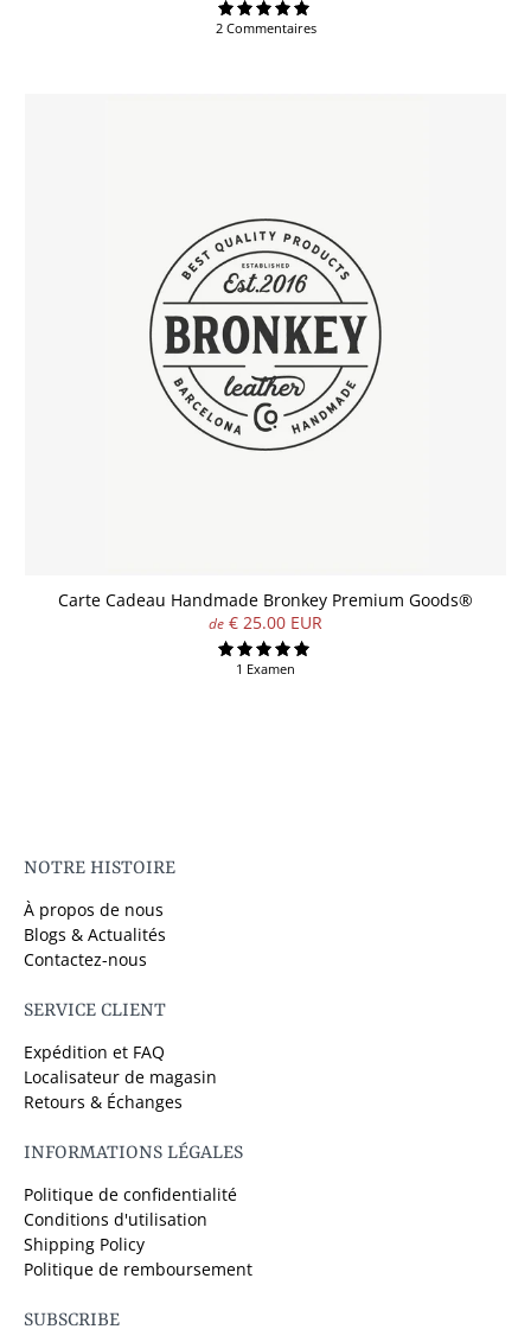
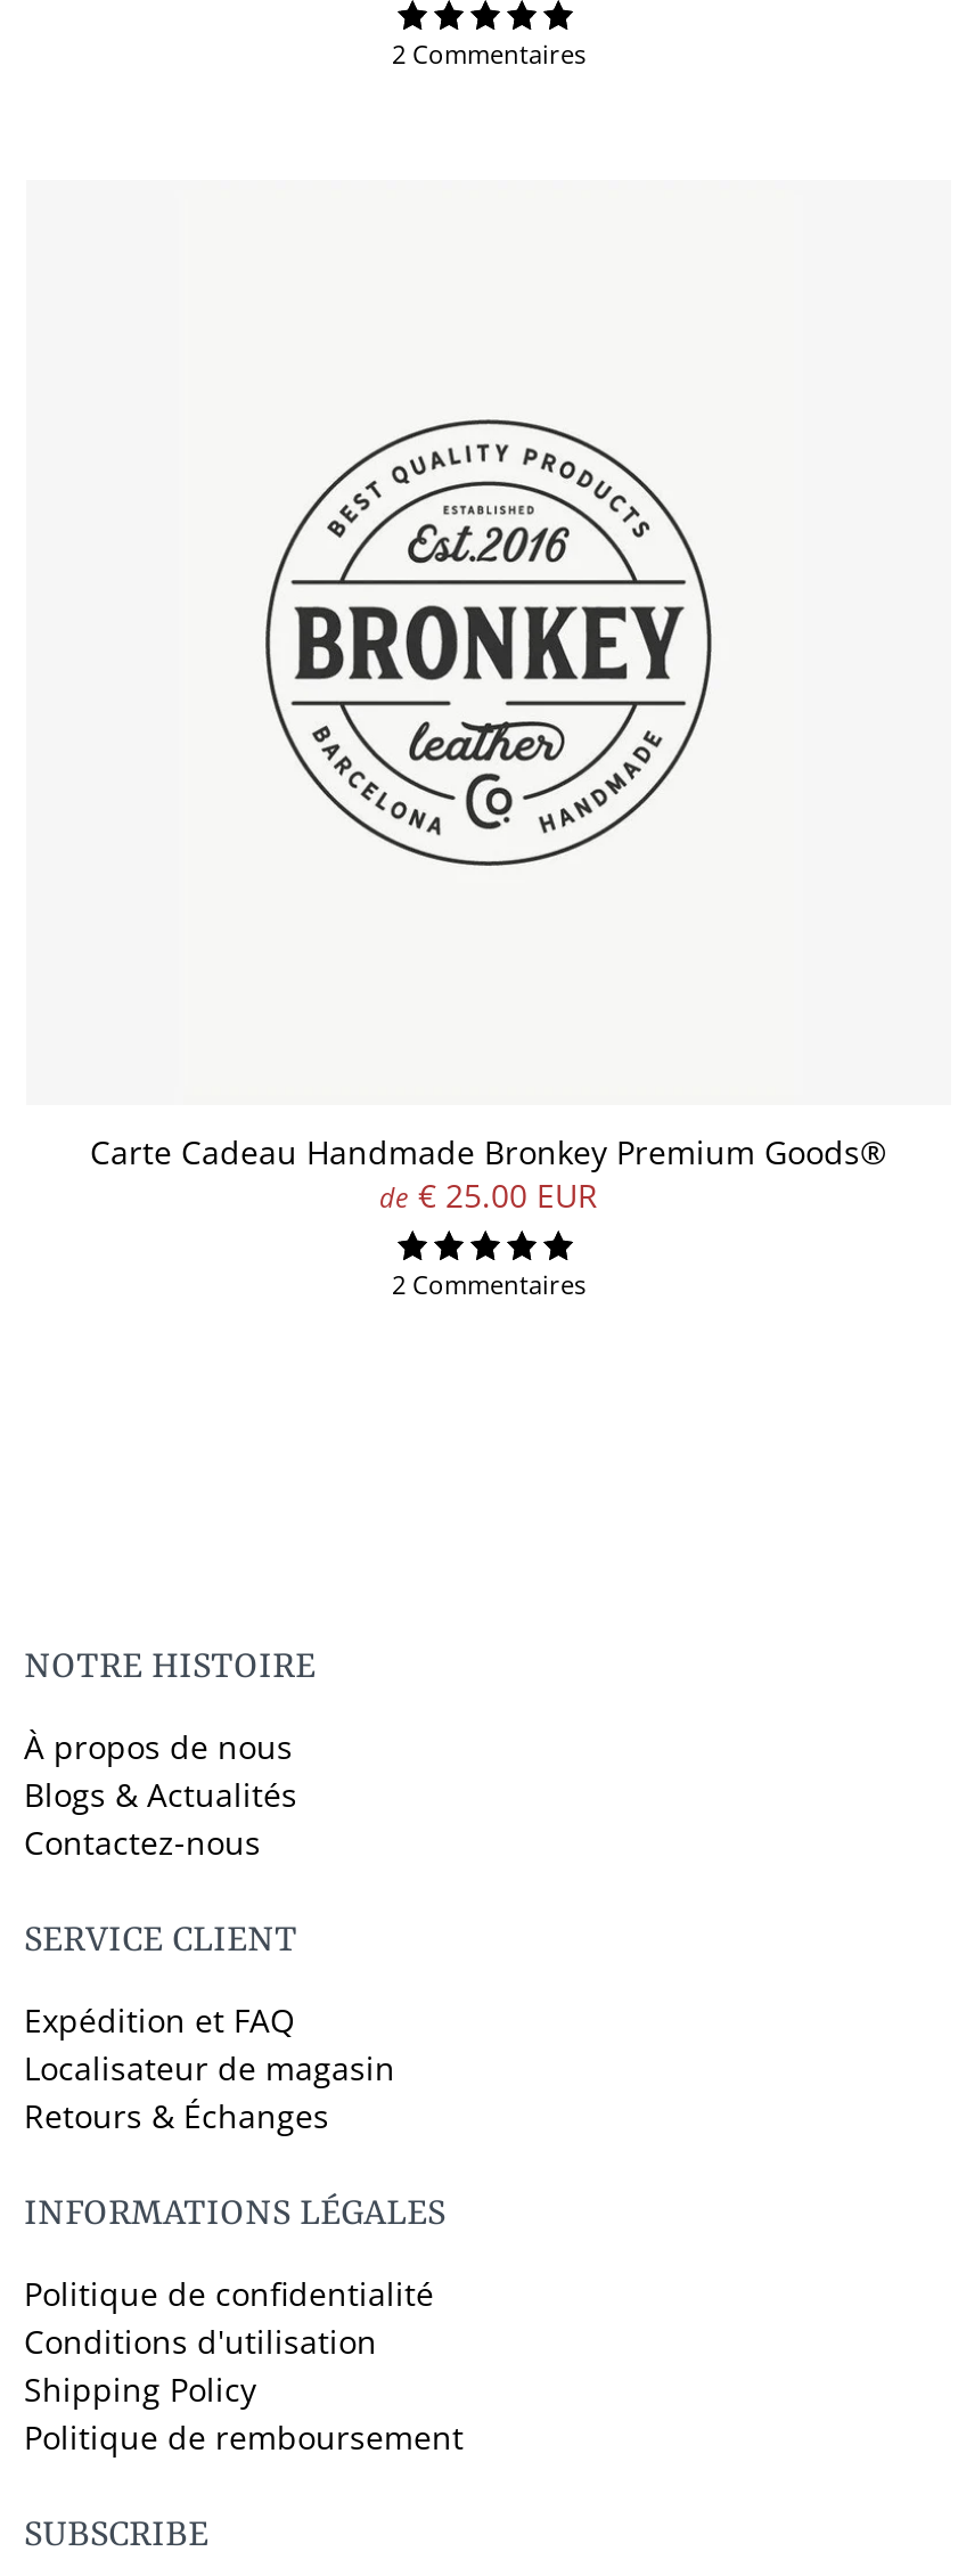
[236,660,295,678] 1 Examen -> [392,1267,586,1301] 2 Commentaires

